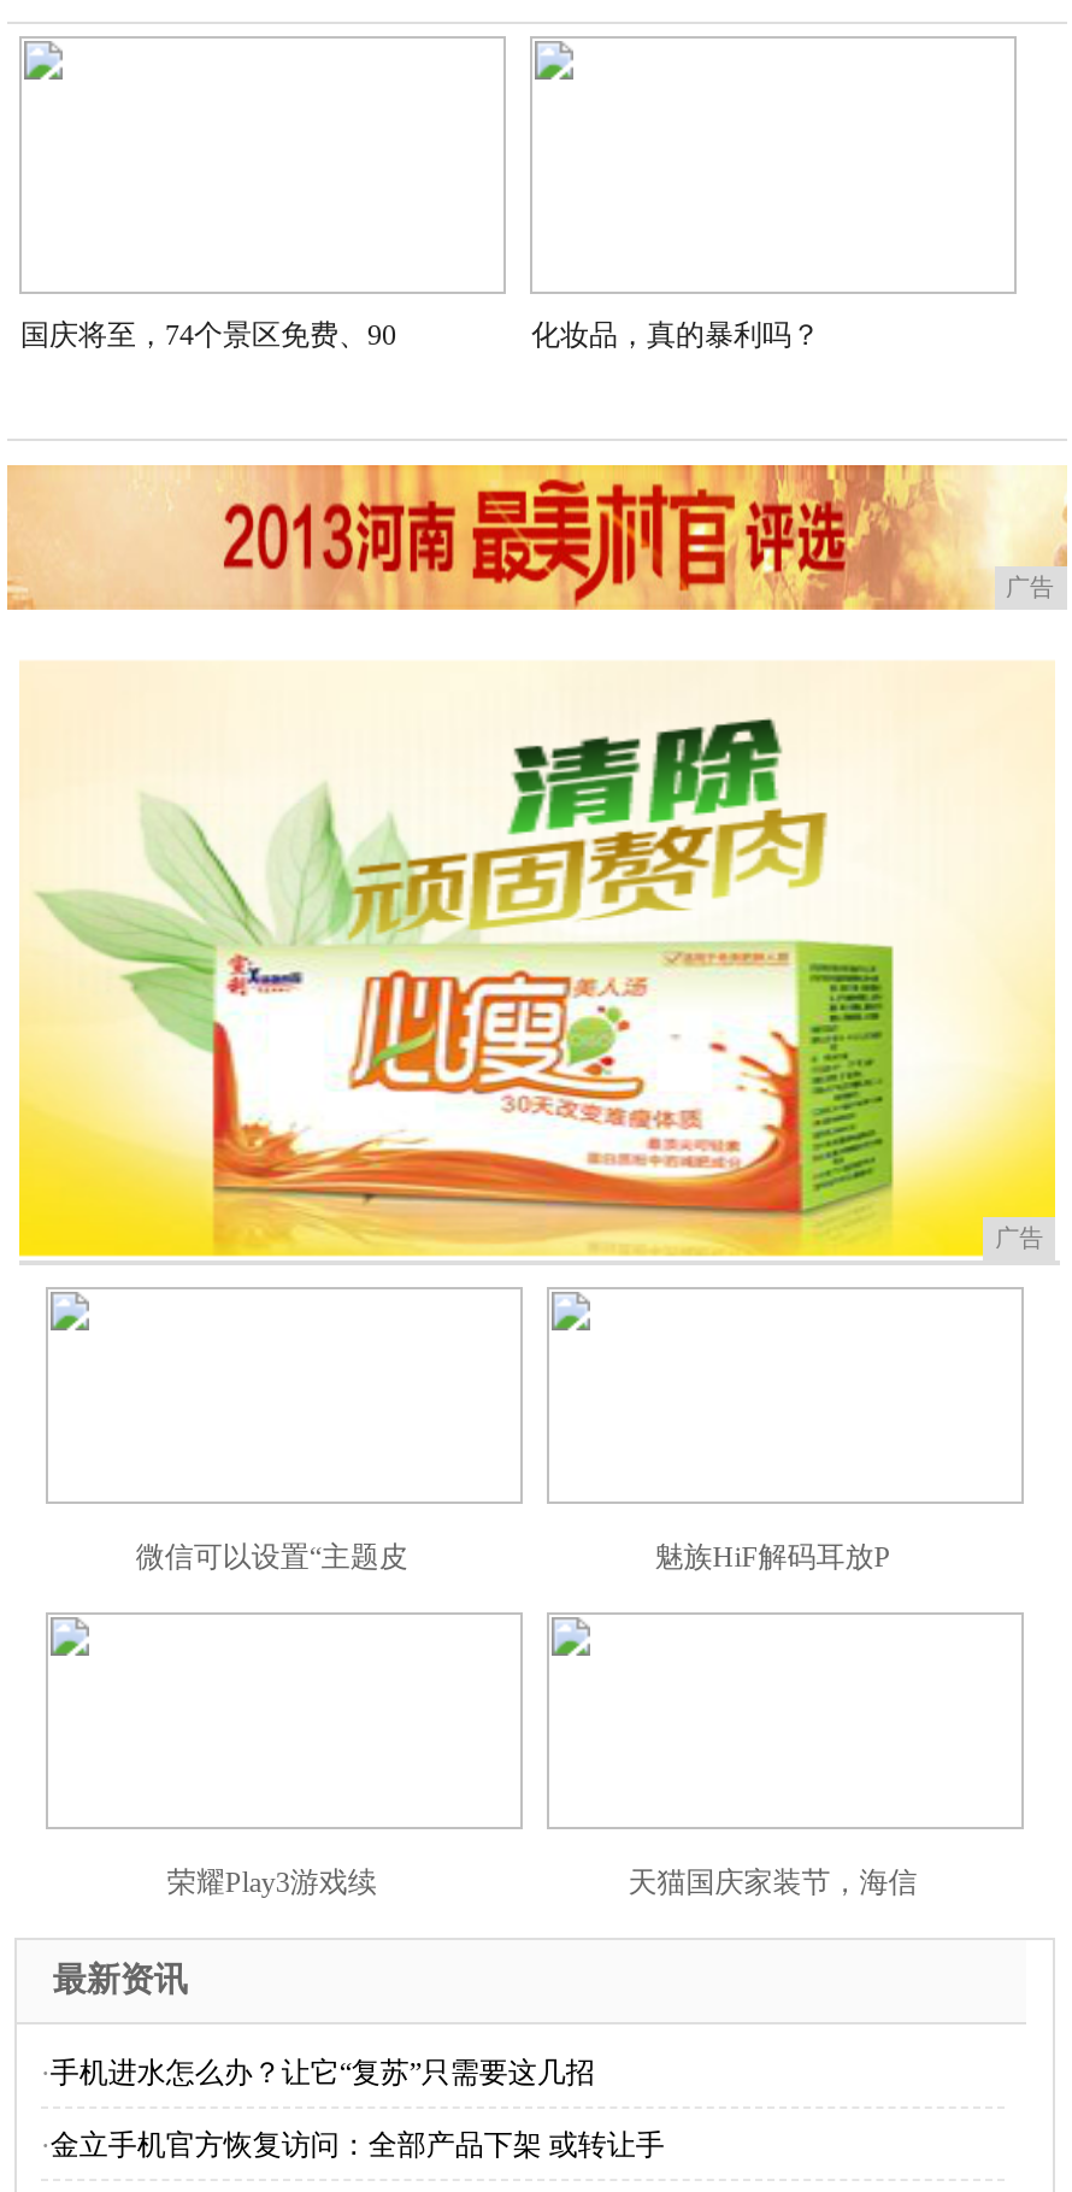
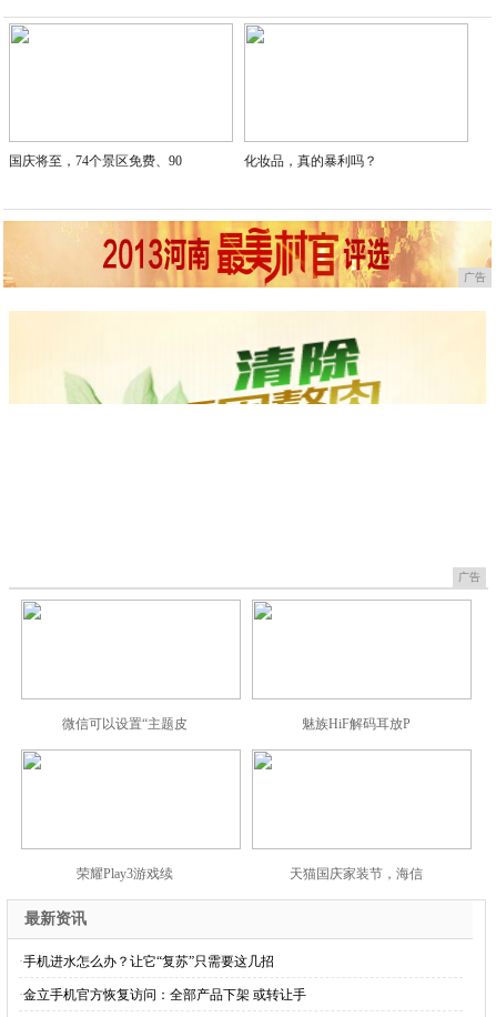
[17,860,1058,1258] [image] -> none

